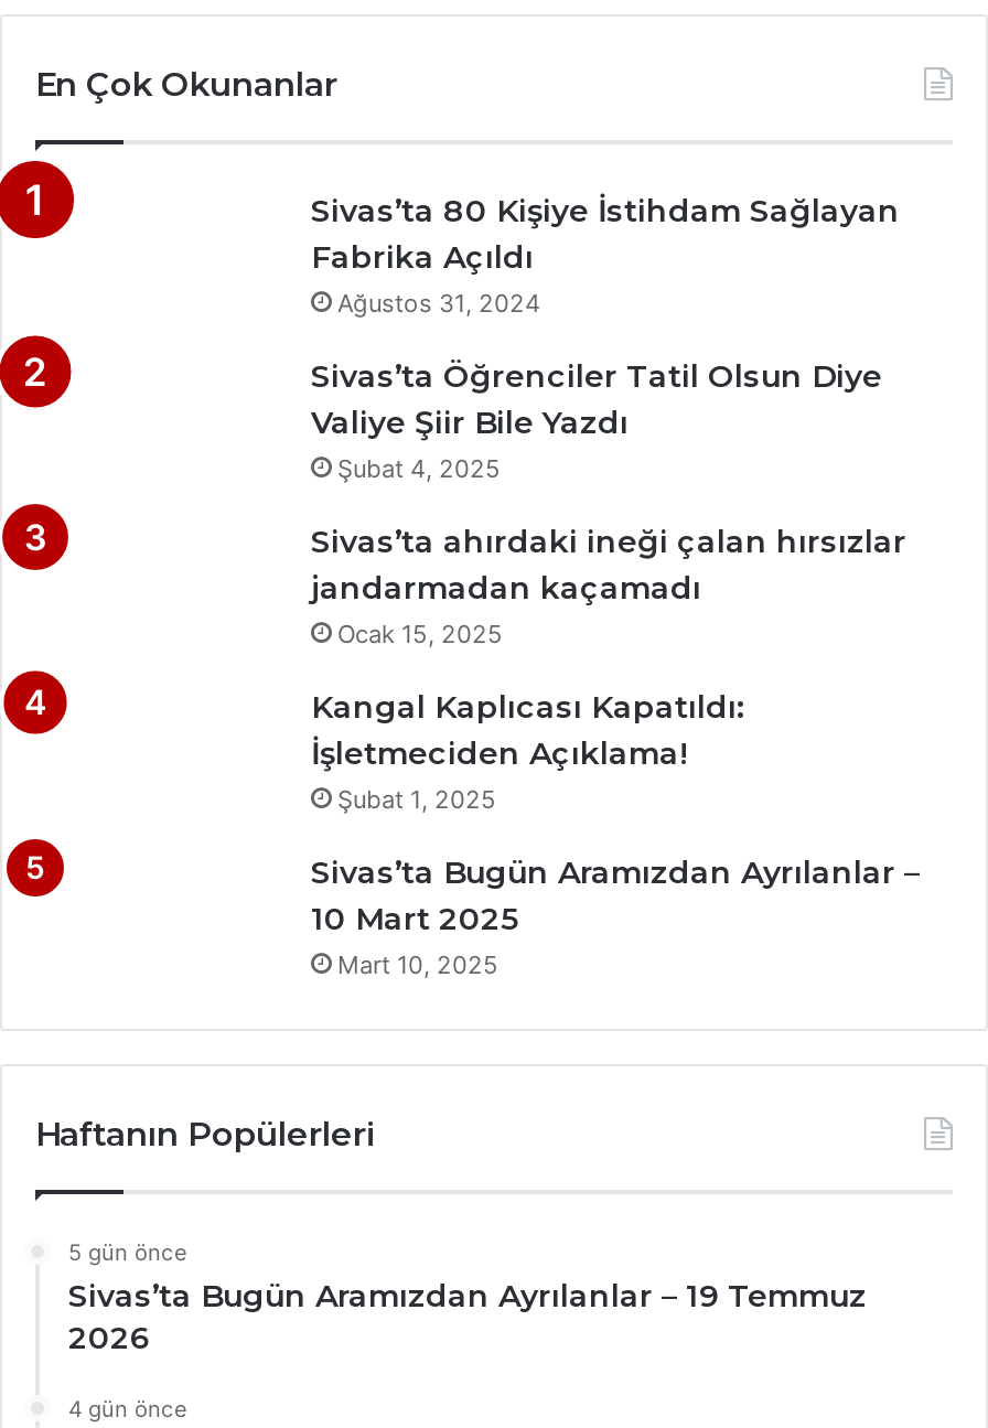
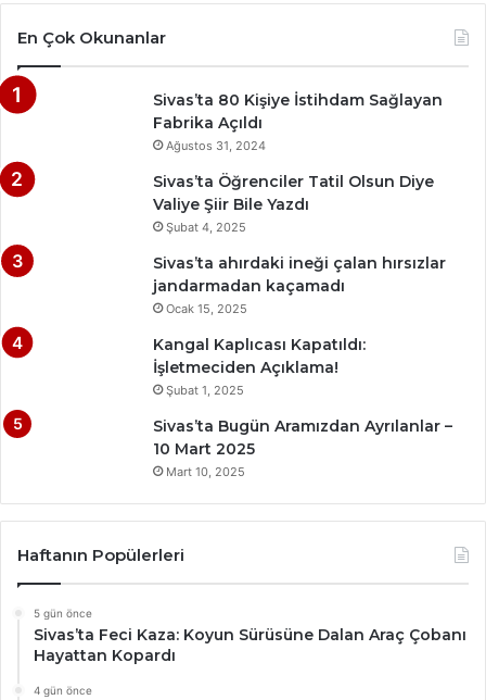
[68,1276,867,1358] Sivas’ta Bugün Aramızdan Ayrılanlar – 19 Temmuz | 2026 -> [34,625,466,665] Sivas’ta Feci Kaza: Koyun Sürüsüne Dalan Araç Çobanı | Hayattan Kopardı

